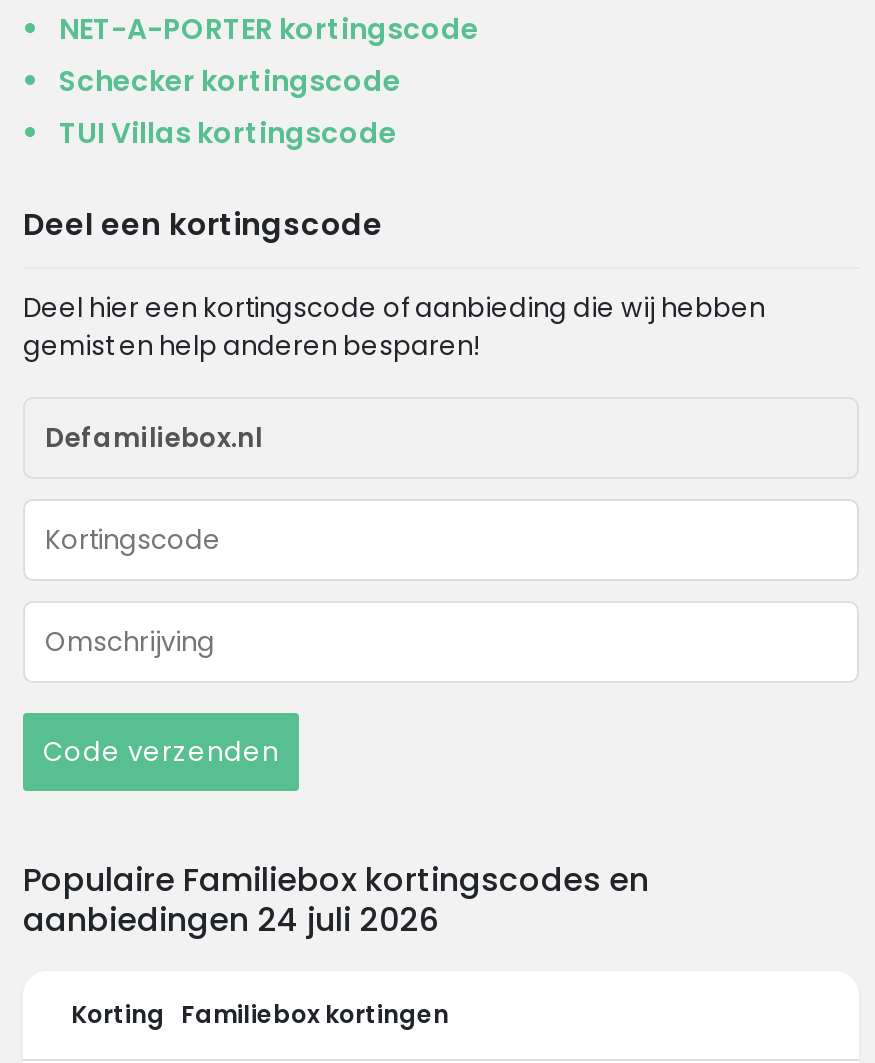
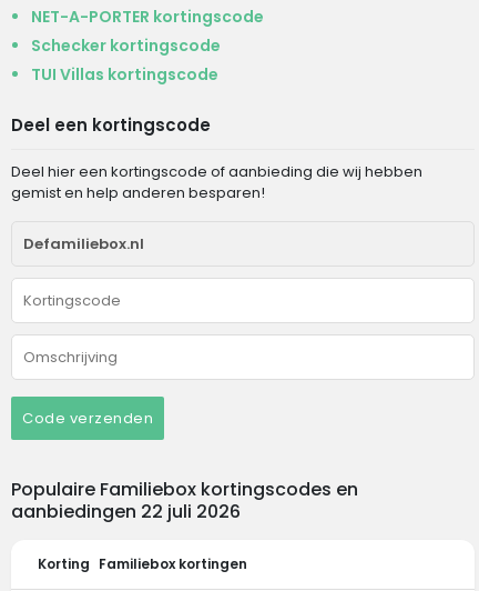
[23,897,439,943] aanbiedingen 24 juli 2026 -> [11,499,241,524] aanbiedingen 22 juli 2026

